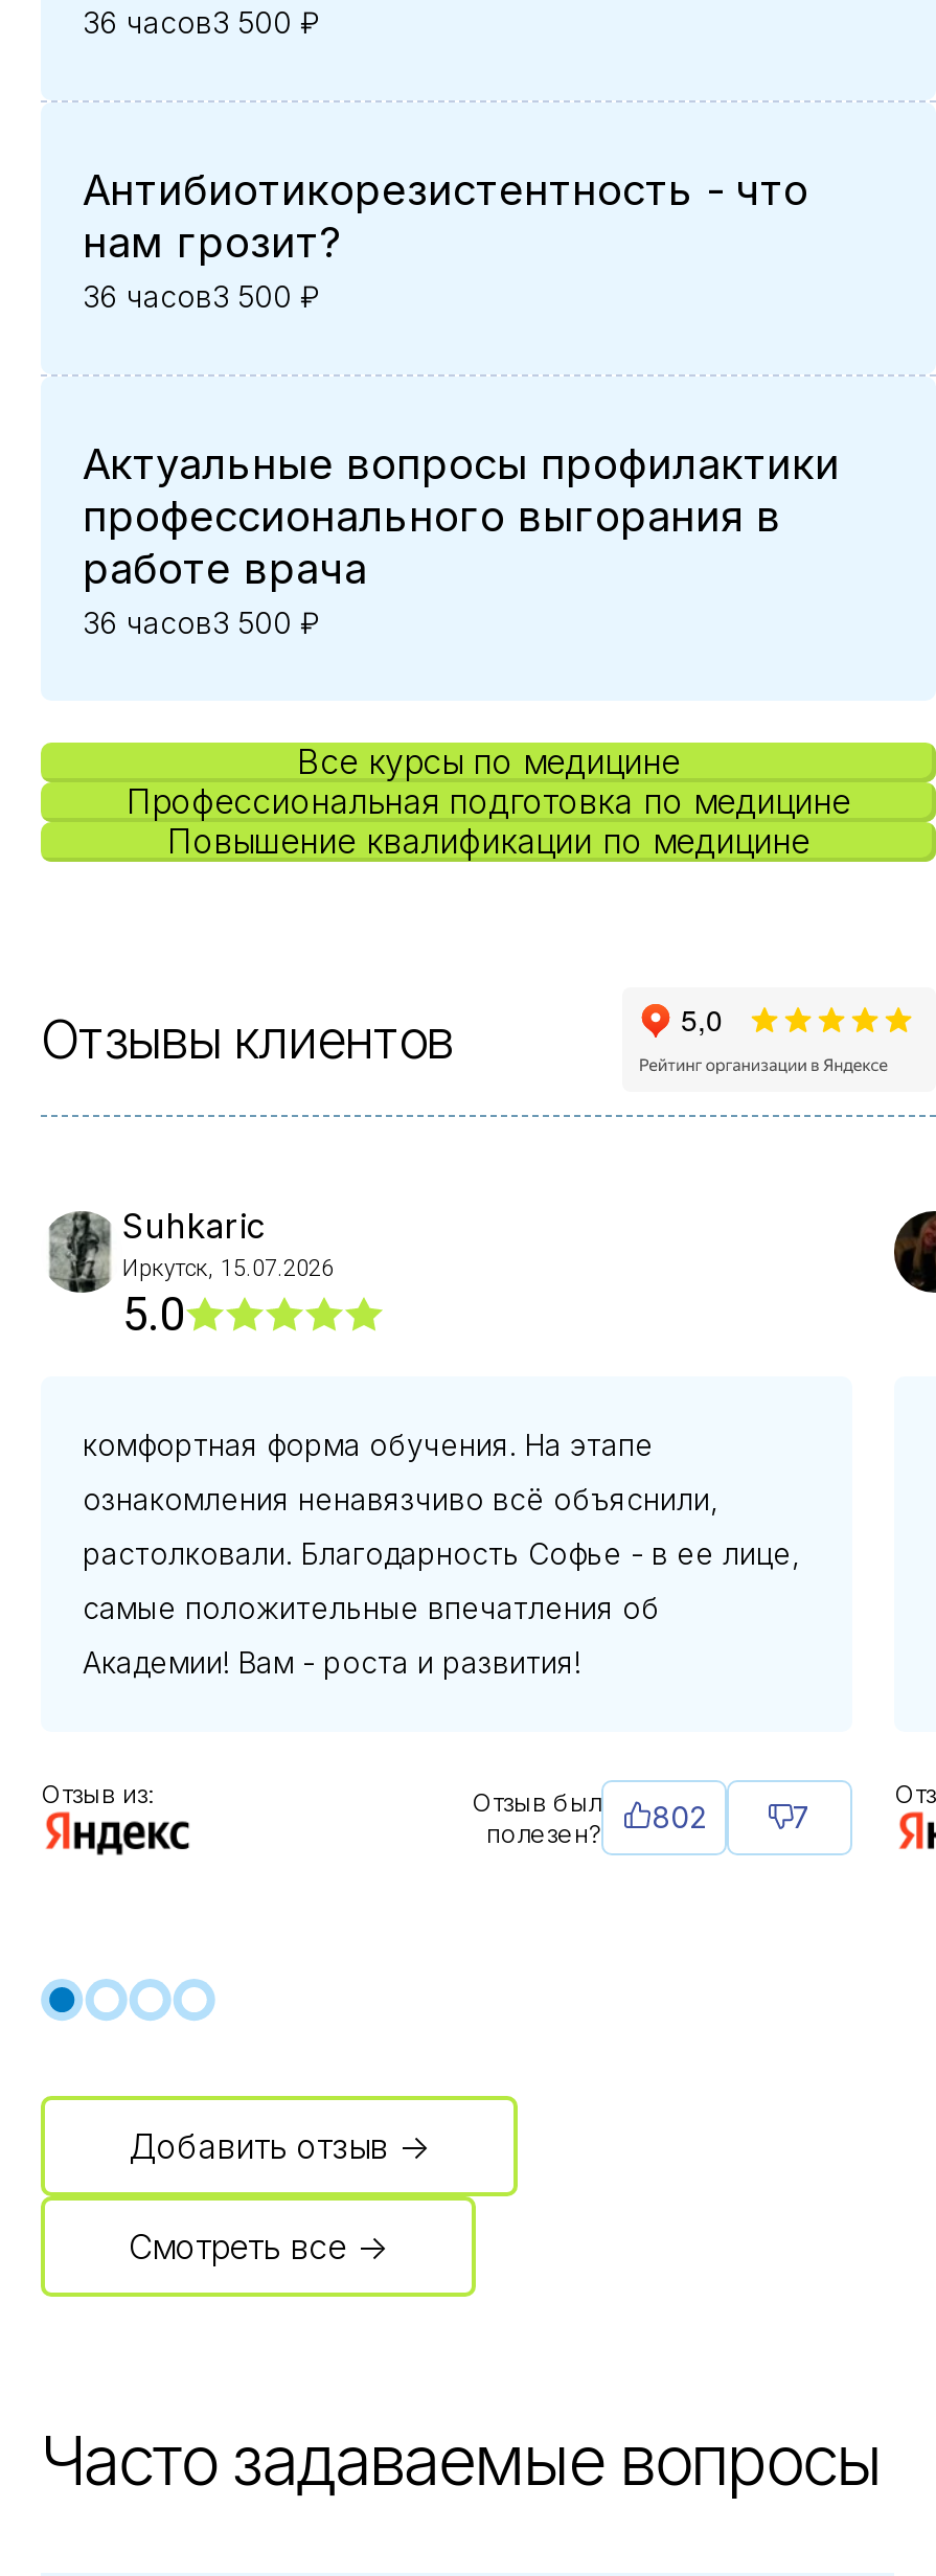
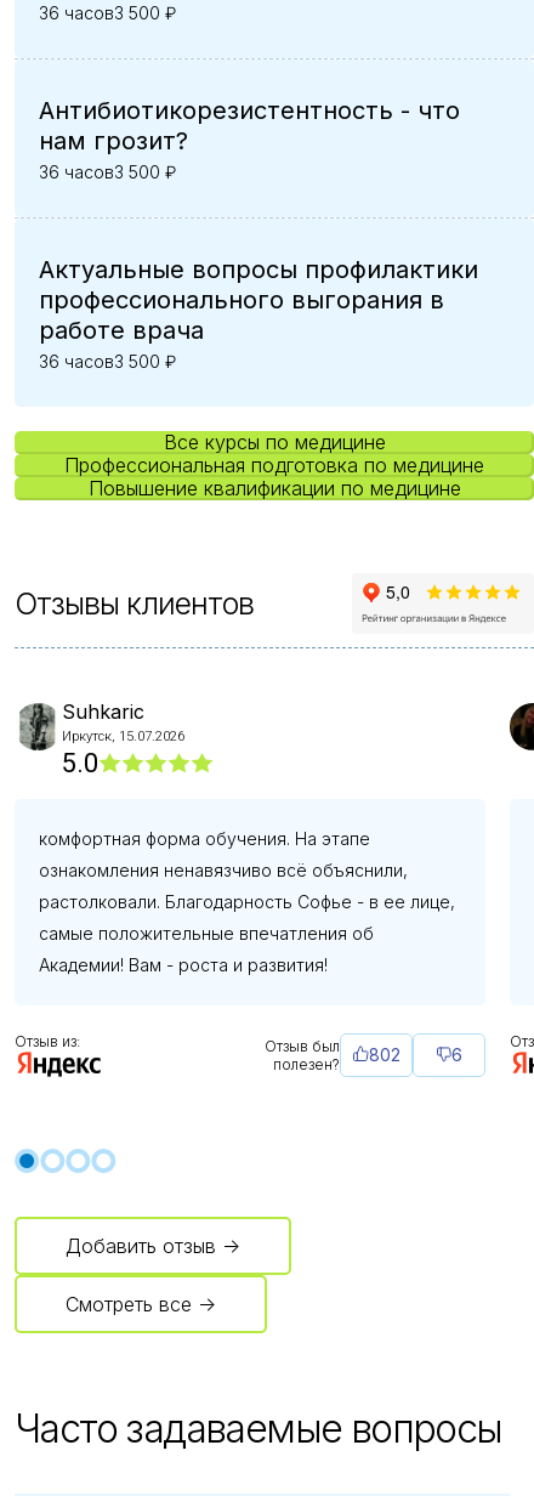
[793,1798,812,1834] 7 -> [451,1044,462,1065] 6

